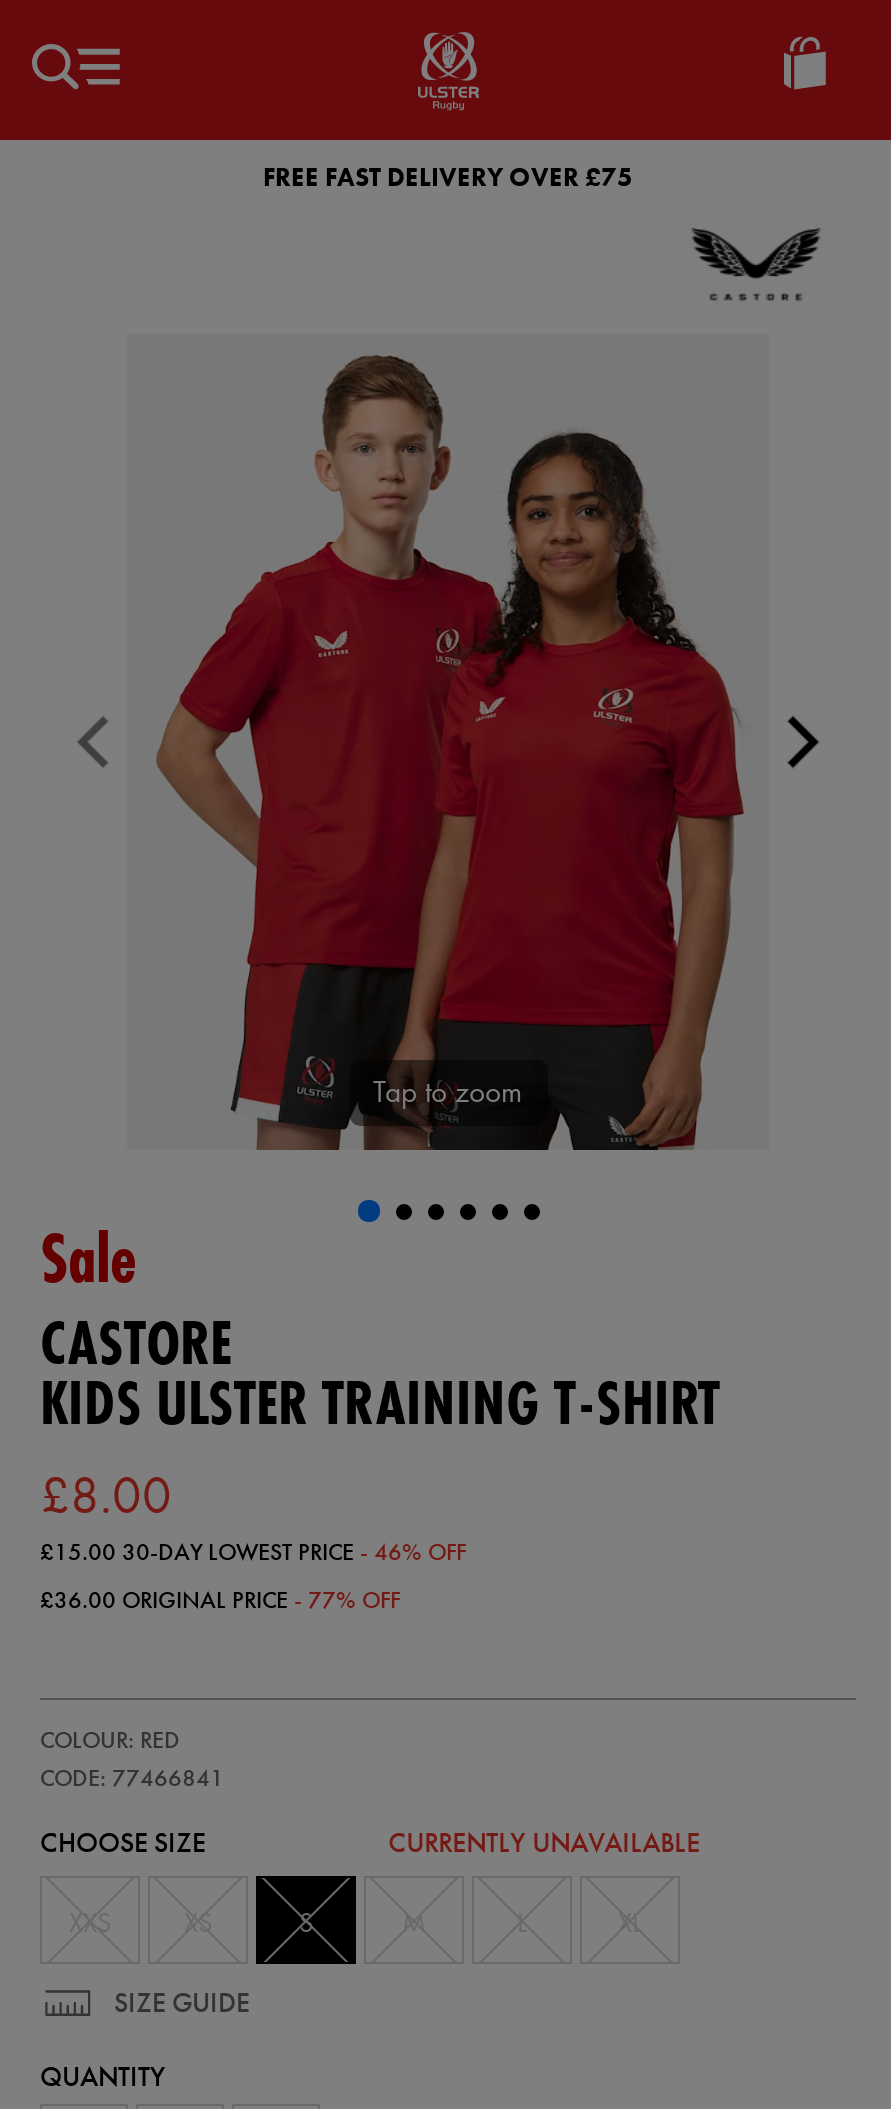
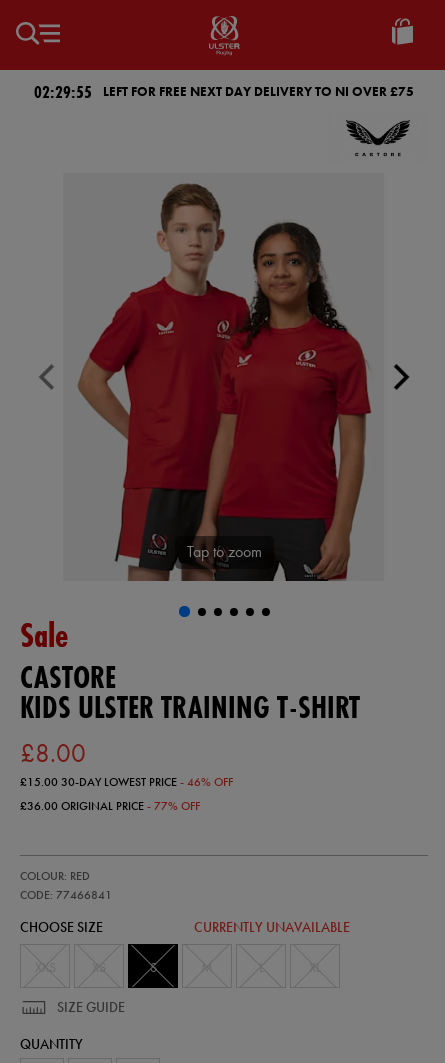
[263,160,633,194] FREE FAST DELIVERY OVER £75 -> [34,80,414,103] 02:29:55 | LEFT FOR FREE NEXT DAY DELIVERY TO NI OVER £75

